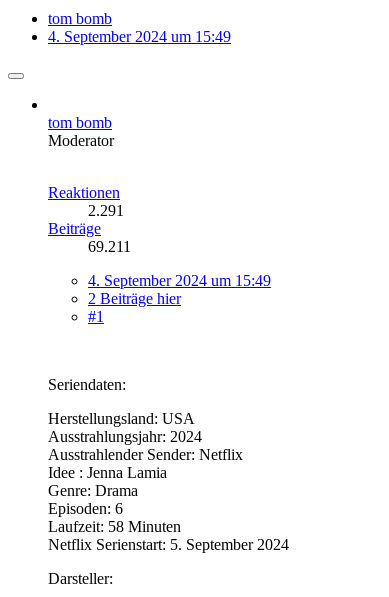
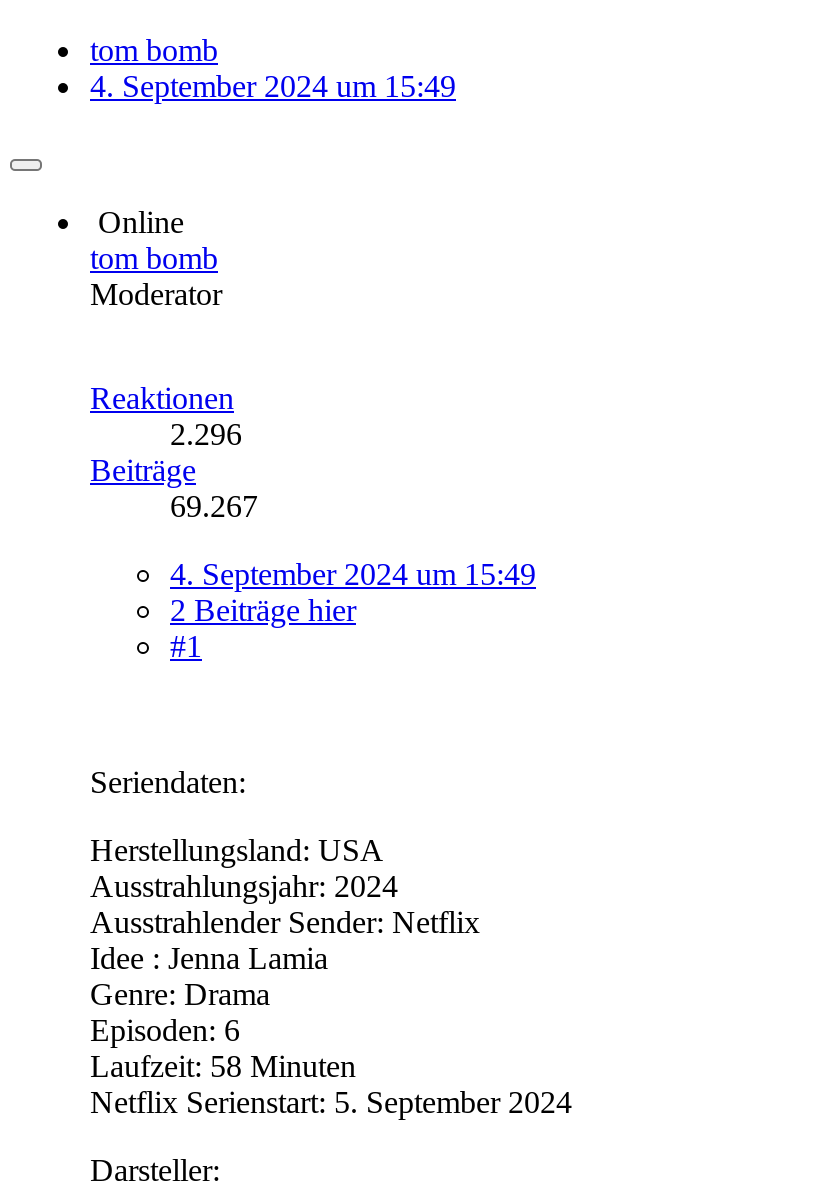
none -> [98,205,184,239] Online
[88,202,124,219] 2.291 -> [170,417,242,451] 2.296
[88,238,131,255] 69.211 -> [170,489,258,523] 69.267

